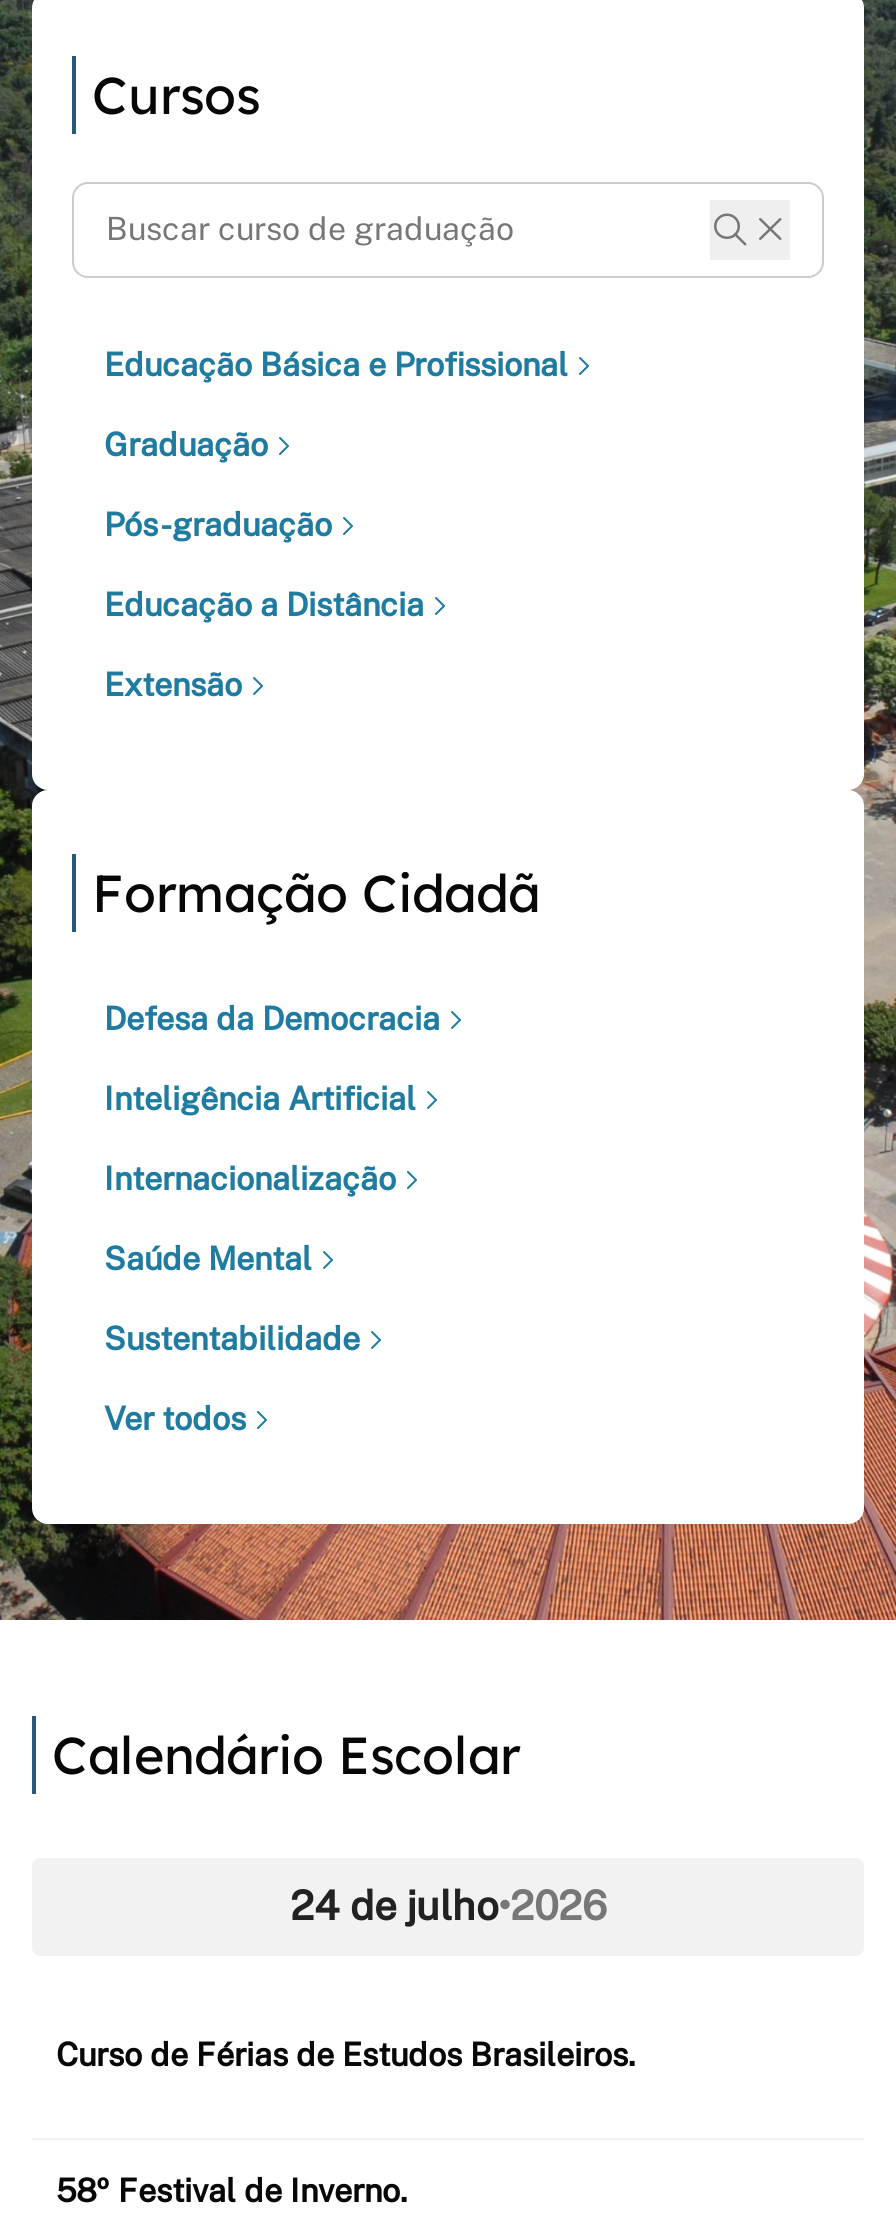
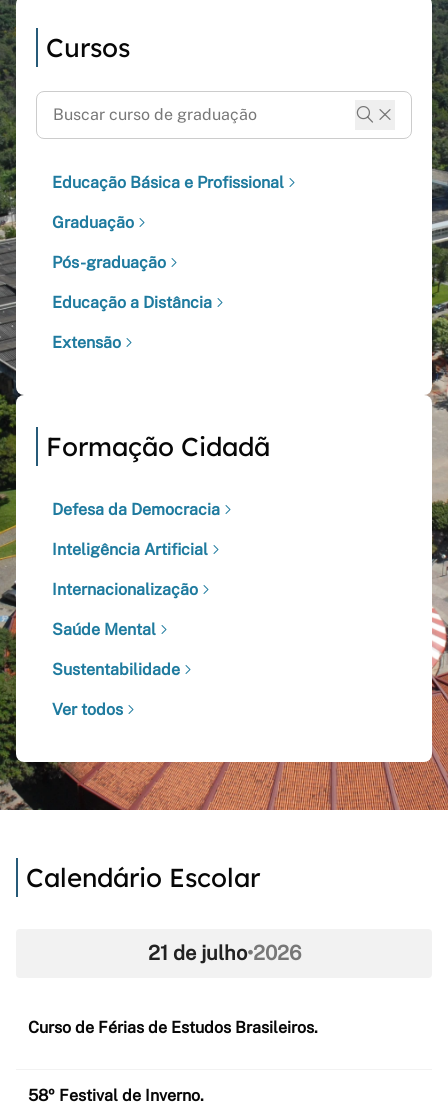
[290,1882,606,1930] 24 de julho•2026 -> [147,941,300,965] 21 de julho•2026

